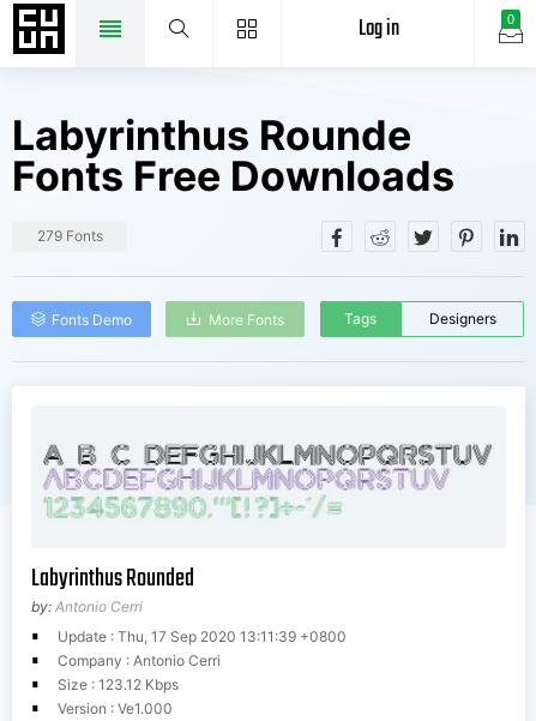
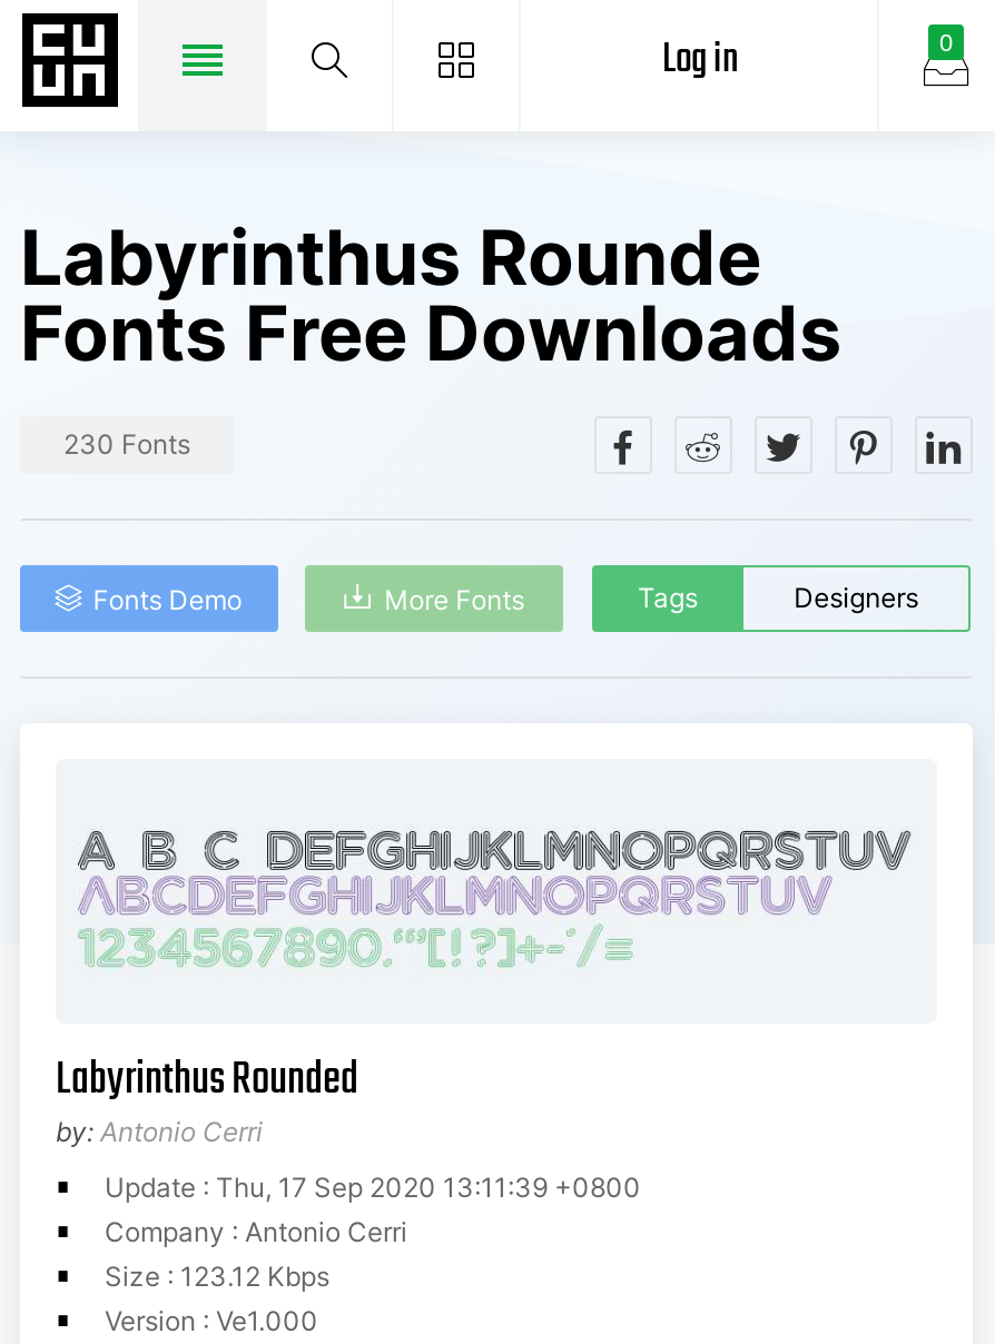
[37,227,103,245] 279 Fonts -> [63,427,190,461] 230 Fonts

